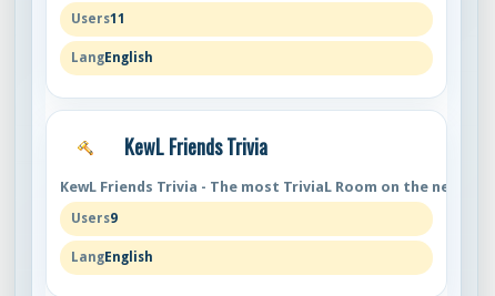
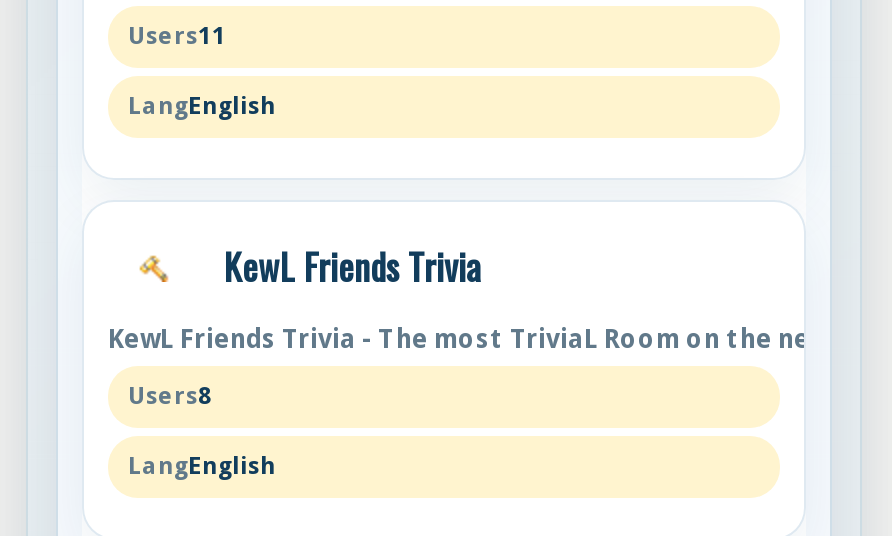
[110,210,118,226] 9 -> [198,381,212,409] 8

